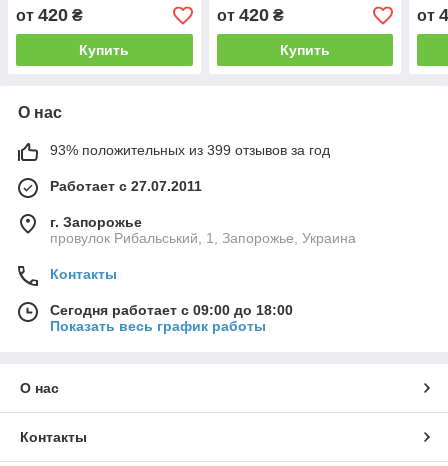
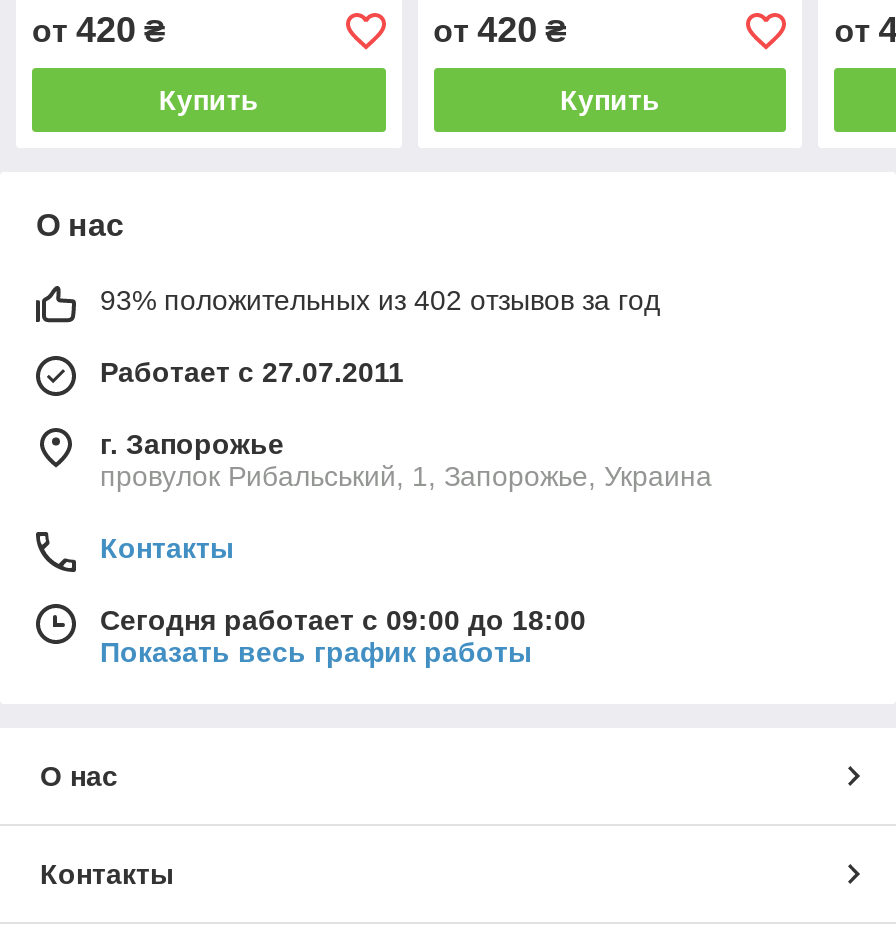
[50,142,330,158] 93% положительных из 399 отзывов за год -> [100,285,660,317] 93% положительных из 402 отзывов за год

